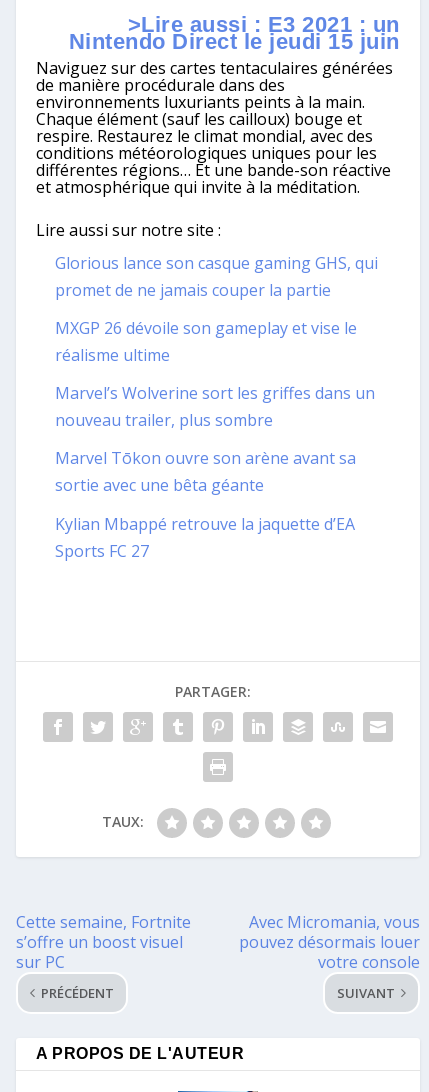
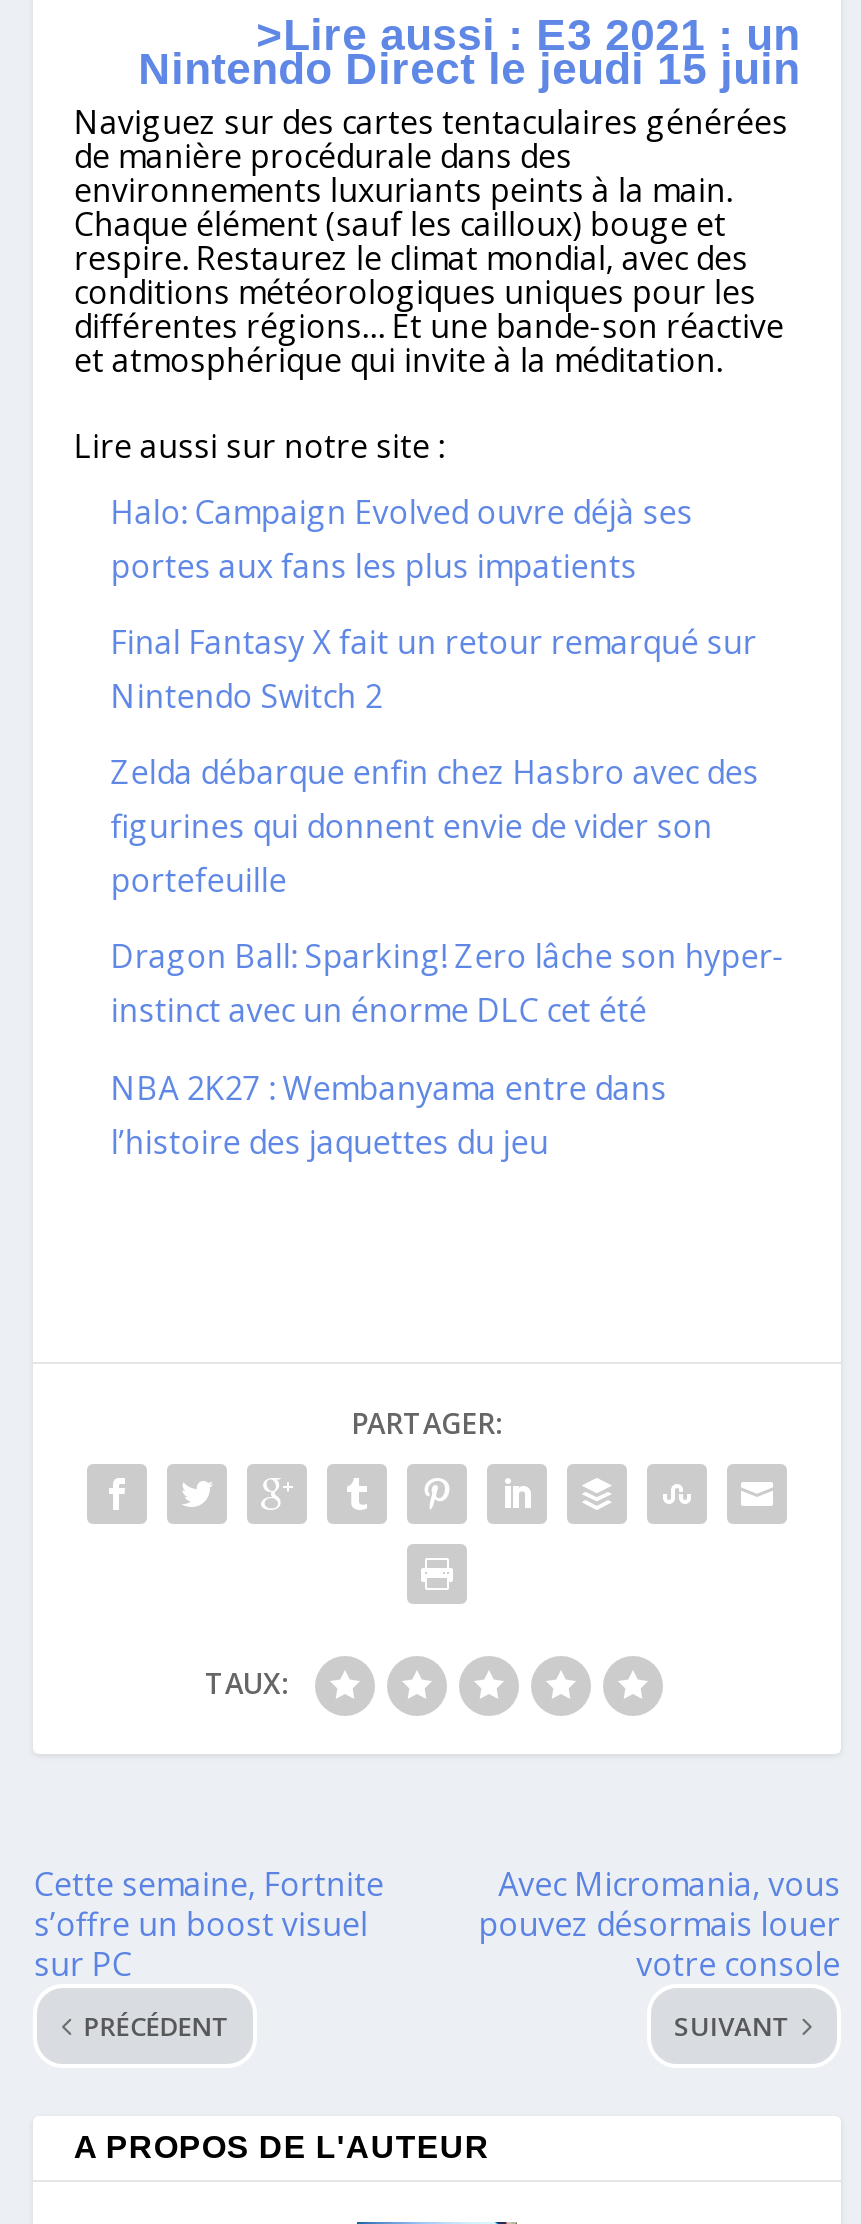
[55,252,378,301] Glorious lance son casque gaming GHS, qui | promet de ne jamais couper la partie -> [110,490,692,588] Halo: Campaign Evolved ouvre déjà ses | portes aux fans les plus impatients
[55,317,357,366] MXGP 26 dévoile son gameplay et vise le | réalisme ultime -> [110,620,756,718] Final Fantasy X fait un retour remarqué sur | Nintendo Switch 2
[55,382,375,431] Marvel’s Wolverine sort les griffes dans un | nouveau trailer, plus sombre -> [110,750,758,902] Zelda débarque enfin chez Hasbro avec des | figurines qui donnent envie de vider son | portefeuille
[55,447,356,496] Marvel Tōkon ouvre son arène avant sa | sortie avec une bêta géante -> [110,935,784,1033] Dragon Ball: Sparking! Zero lâche son hyper- | instinct avec un énorme DLC cet été
[55,512,355,561] Kylian Mbappé retrouve la jaquette d’EA | Sports FC 27 -> [110,1065,666,1163] NBA 2K27 : Wembanyama entre dans | l’histoire des jaquettes du jeu

